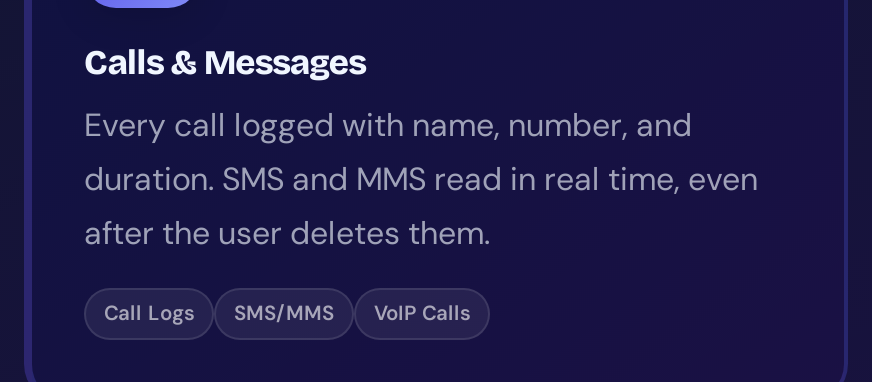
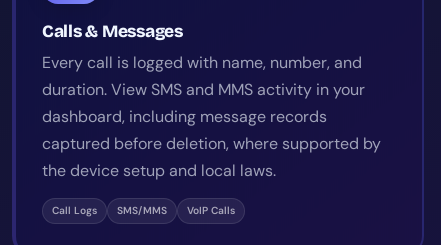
[84,104,758,254] Every call logged with name, number, and | duration. SMS and MMS read in real time, even | after the user deletes them. -> [42,52,381,181] Every call is logged with name, number, and | duration. View SMS and MMS activity in your | dashboard, including message records | captured before deletion, where supported by | the device setup and local laws.

